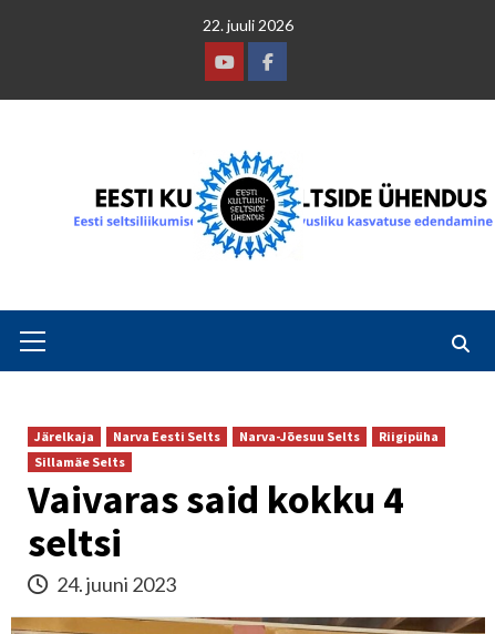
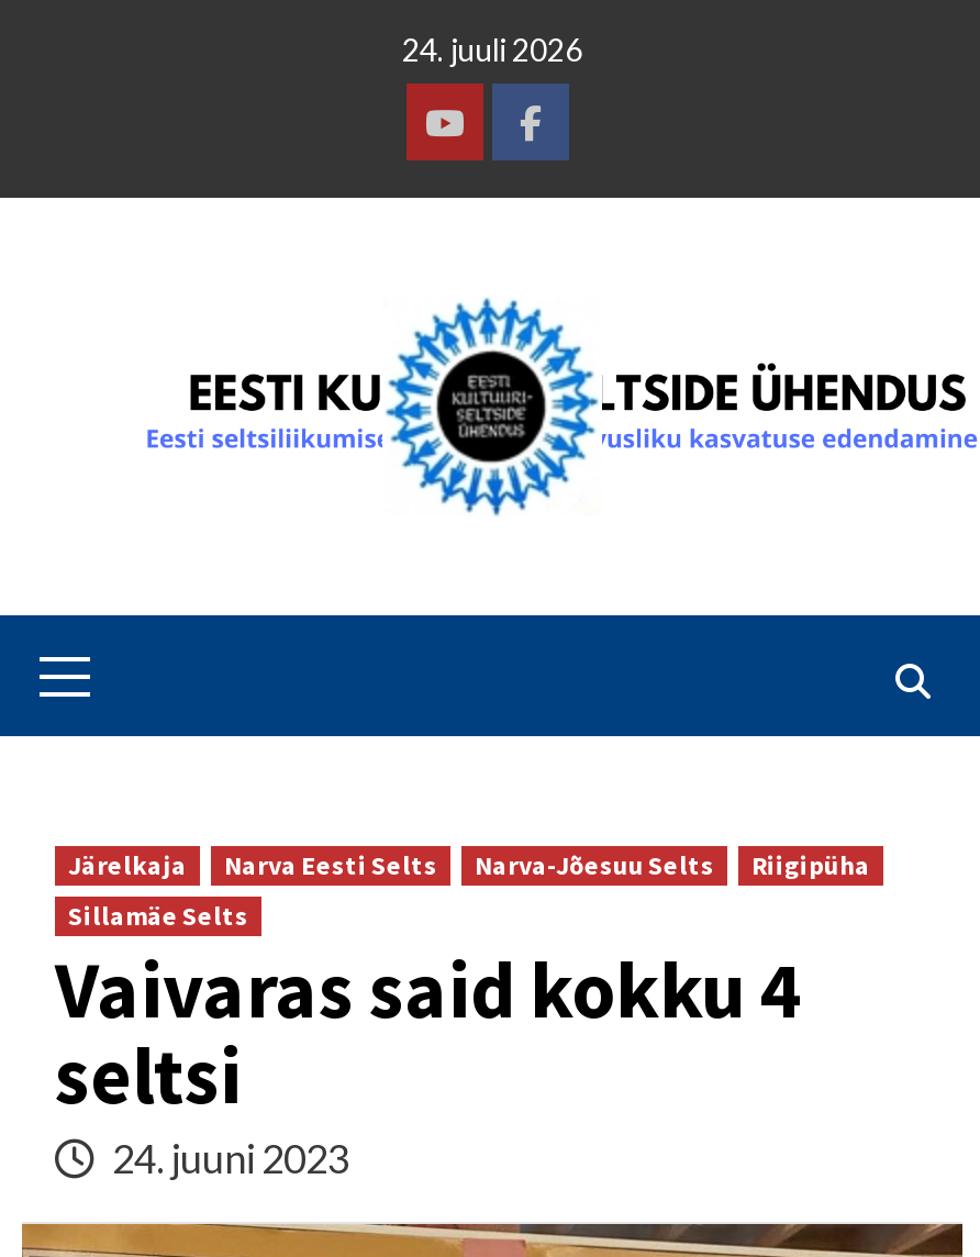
[203,16,293,34] 22. juuli 2026 -> [402,31,582,68] 24. juuli 2026

